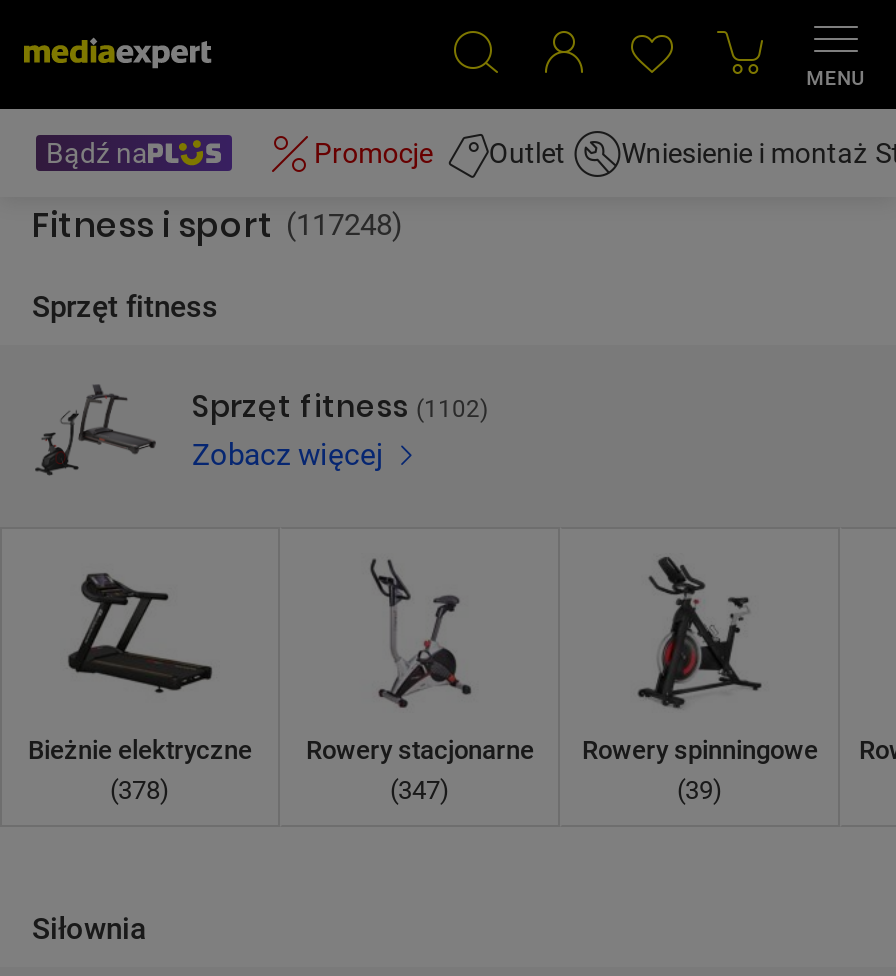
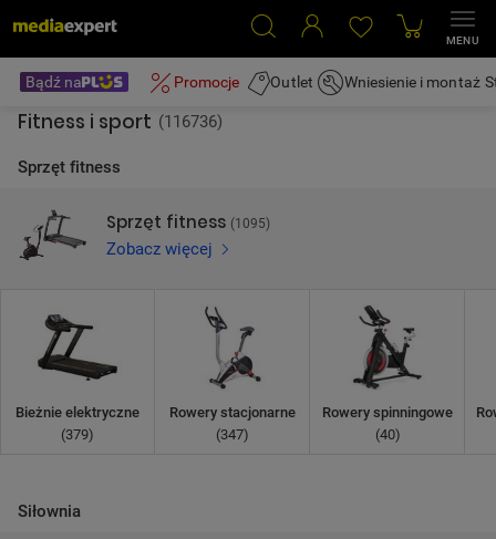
[32,201,402,249] Fitness i sport (117248) -> [18,108,223,135] Fitness i sport (116736)
[192,385,488,427] Sprzęt fitness (1102) -> [106,210,270,234] Sprzęt fitness (1095)
[110,771,170,807] (378) -> [61,424,94,444] (379)
[677,771,723,807] (39) -> [375,424,400,444] (40)

